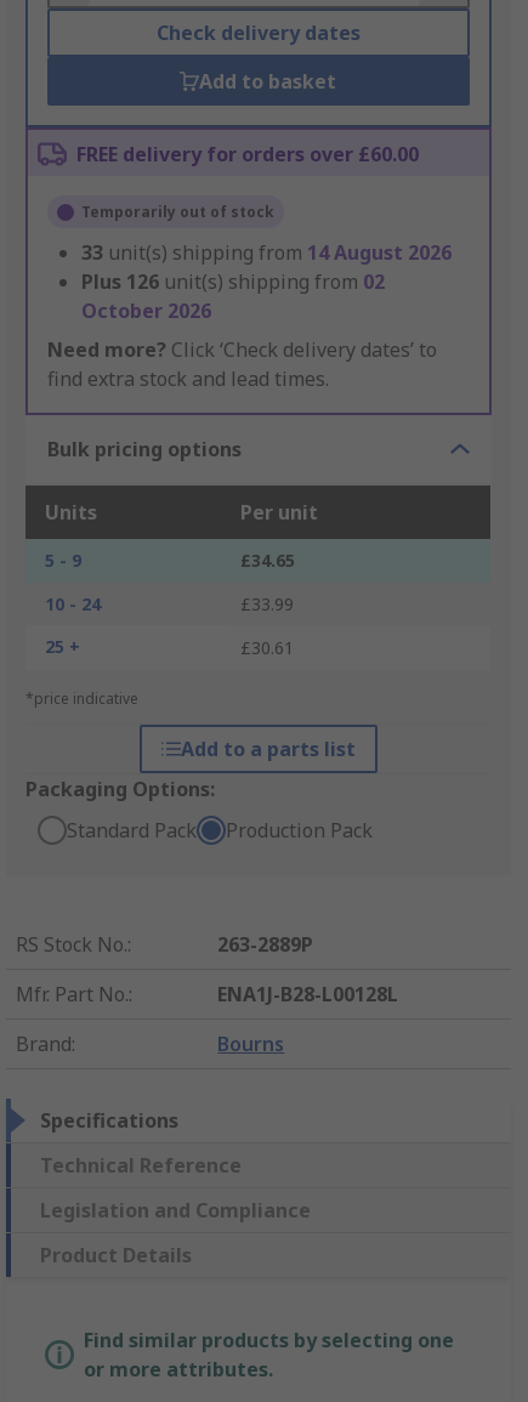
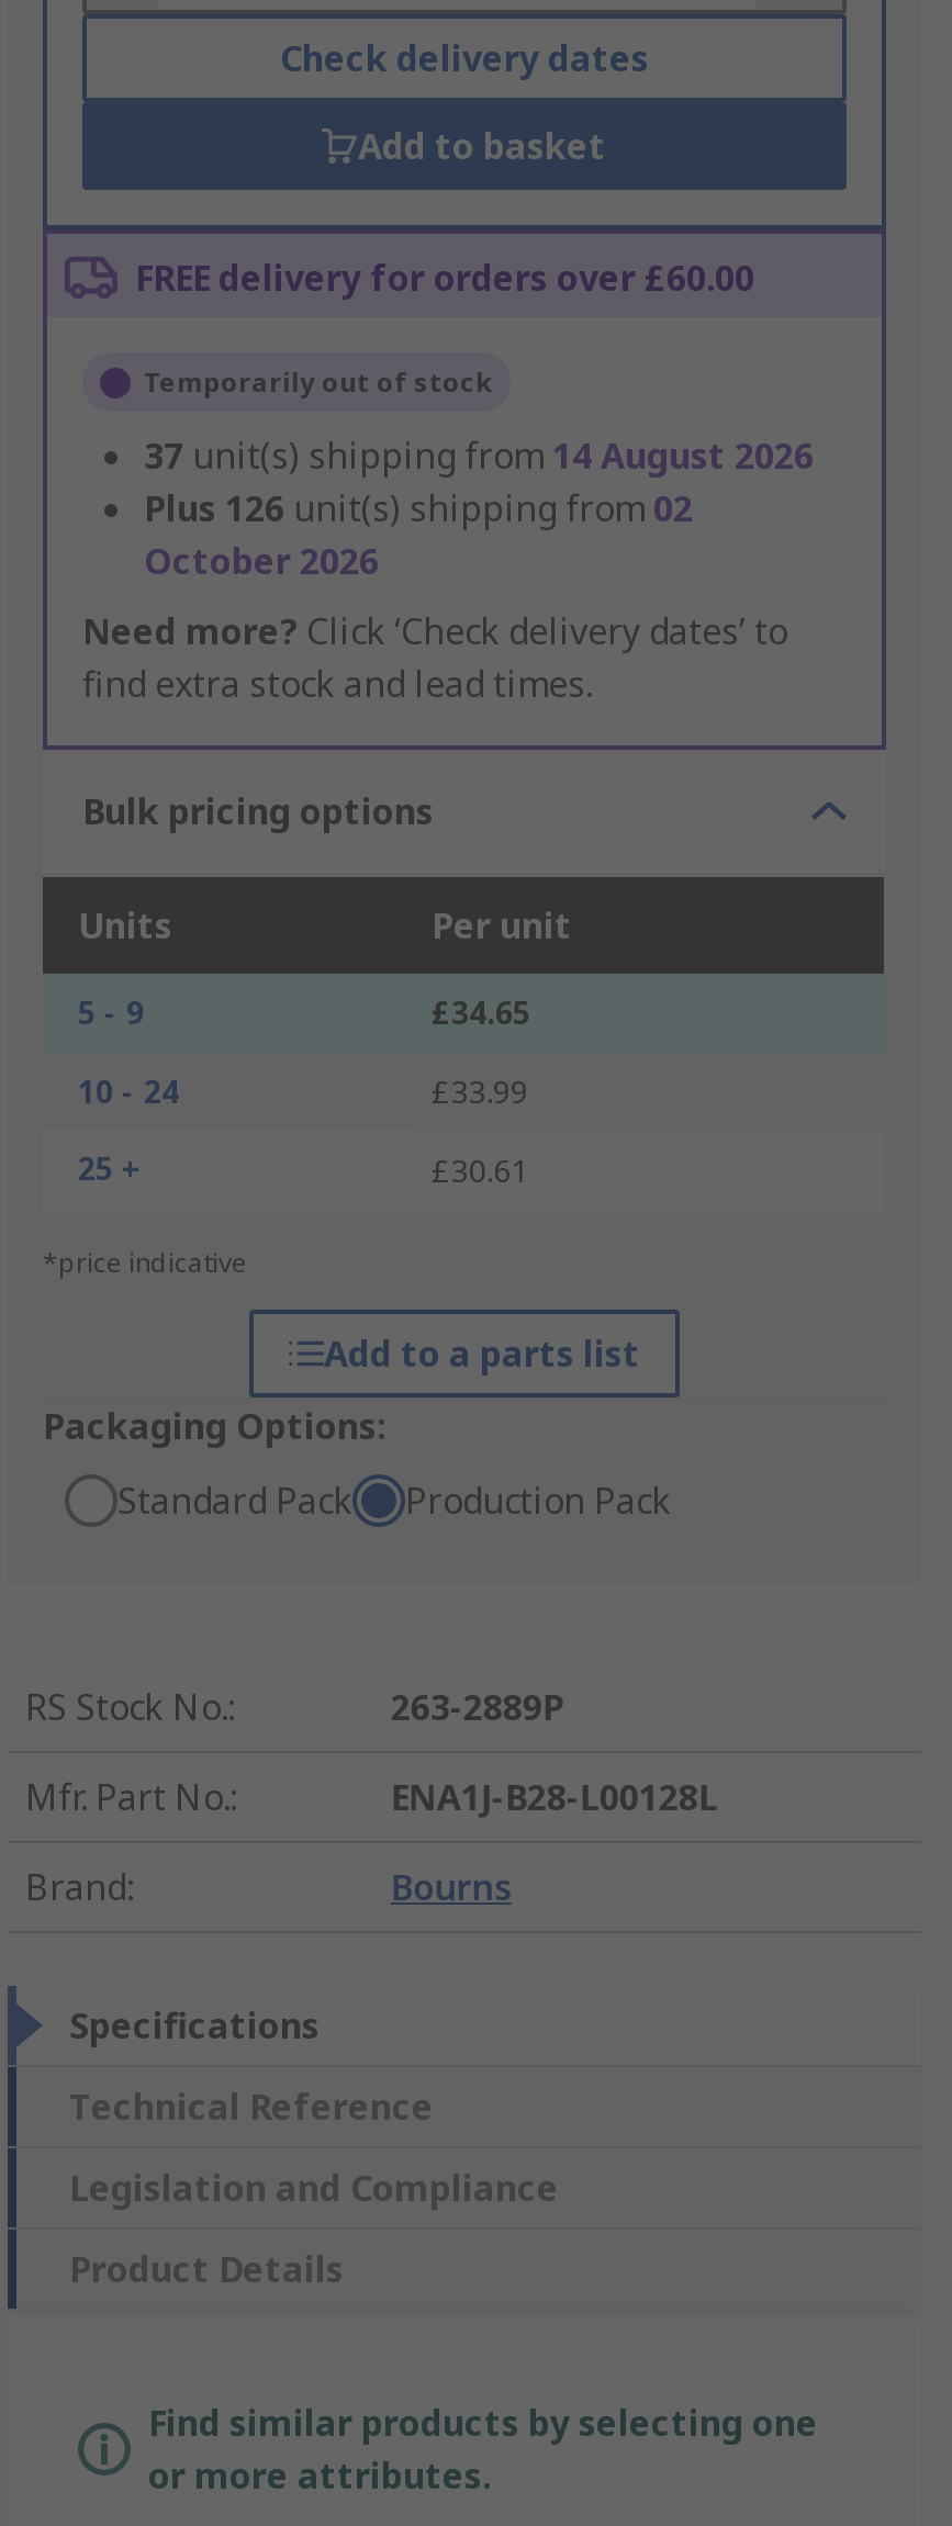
[81,240,452,266] 33 unit(s) shipping from 14 August 2026 -> [144,433,814,481] 37 unit(s) shipping from 14 August 2026

